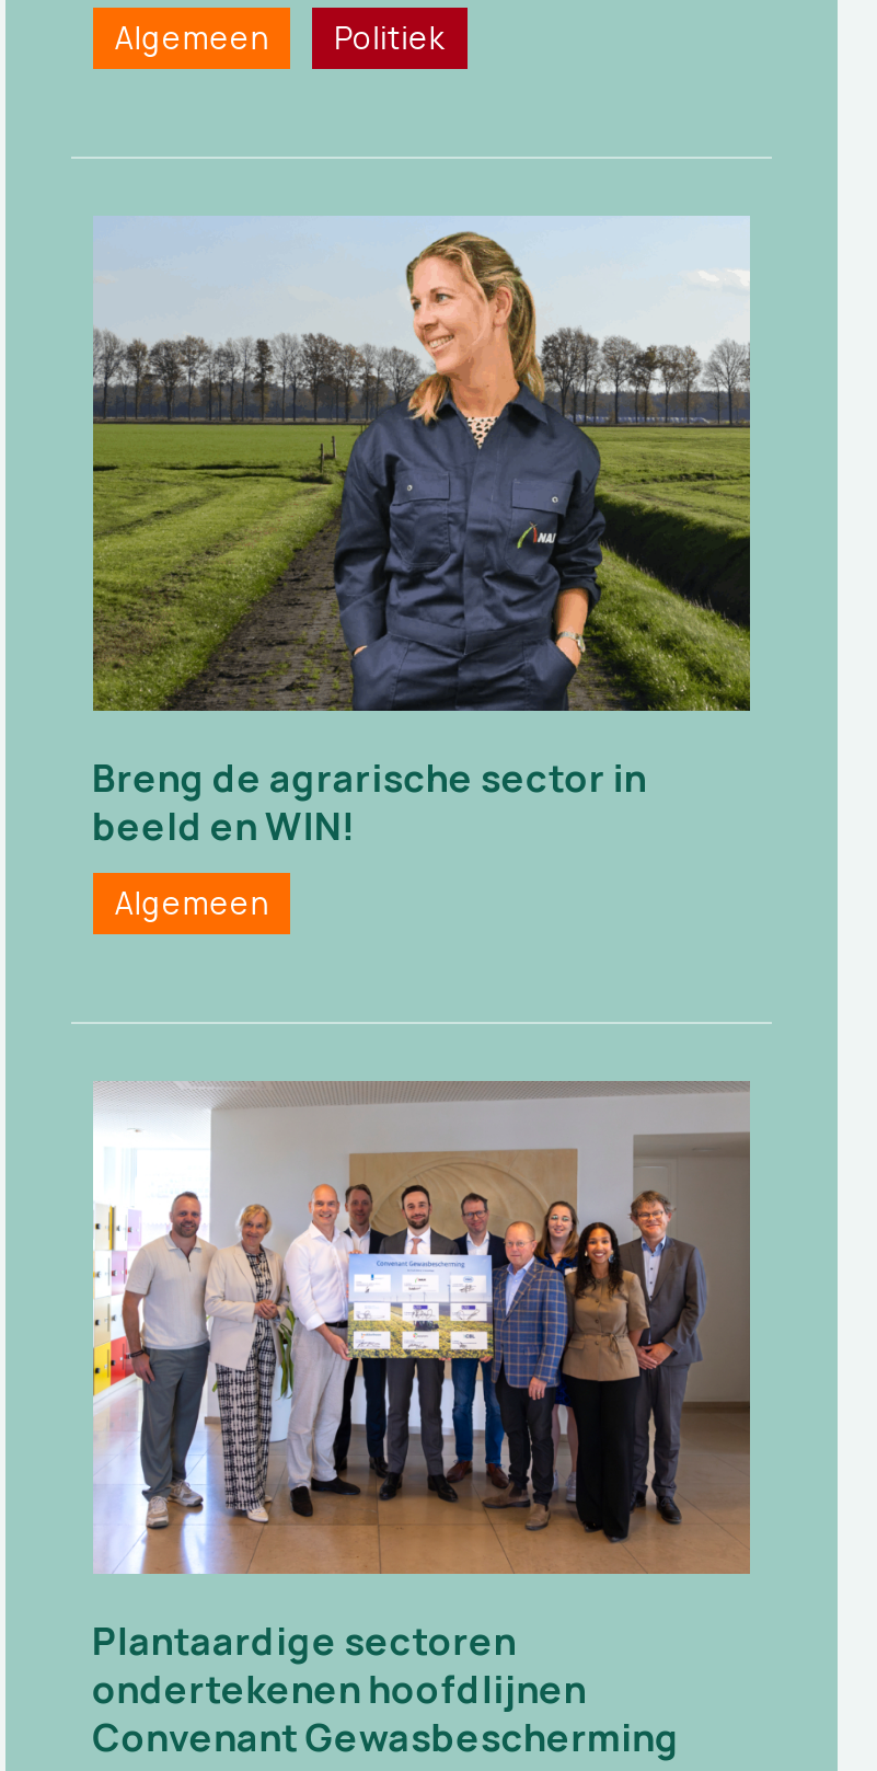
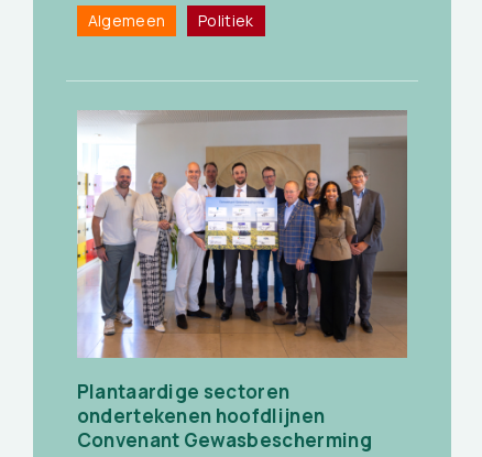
[91,217,752,923] [image] | Breng de agrarische sector in | beeld en WIN! | Algemeen -> none

